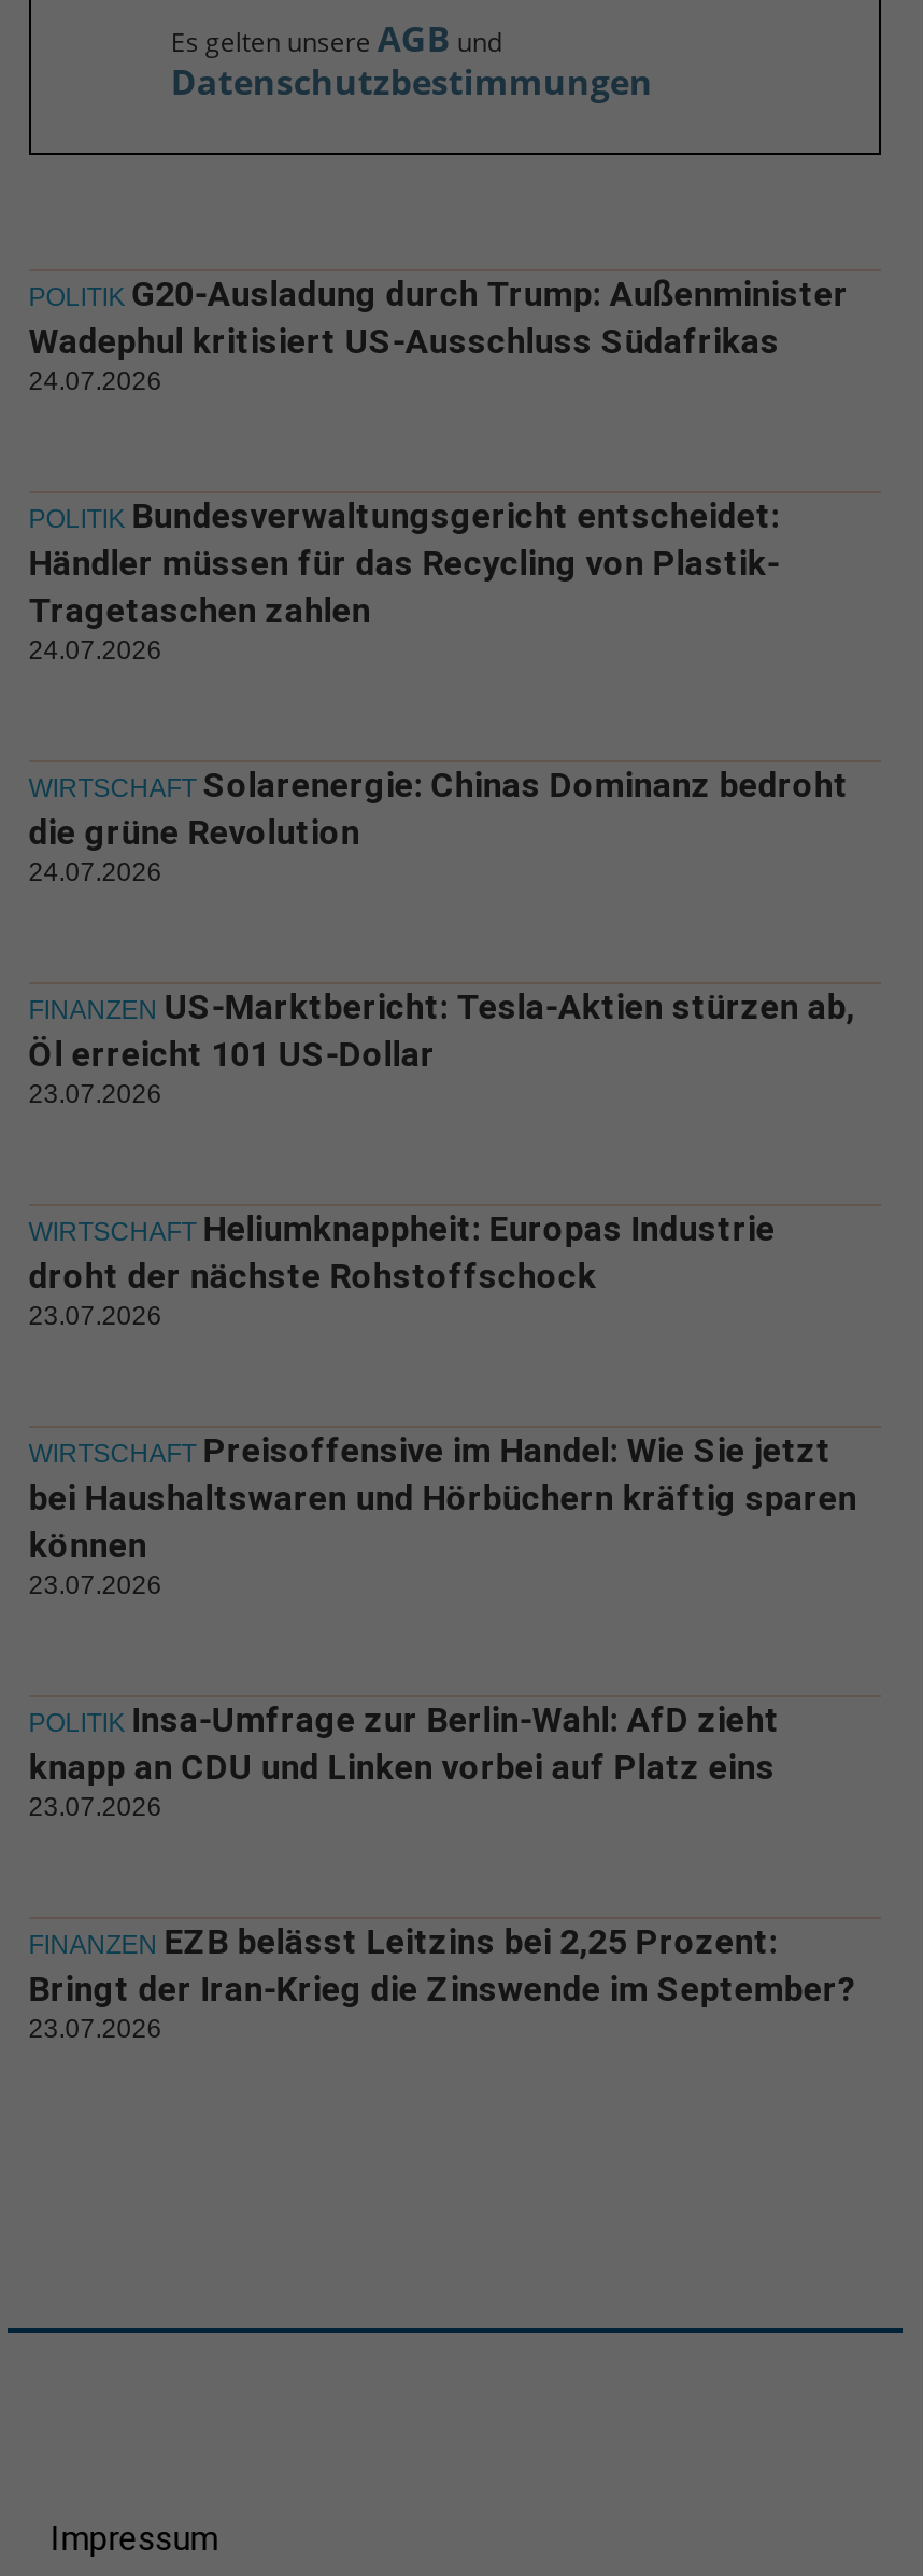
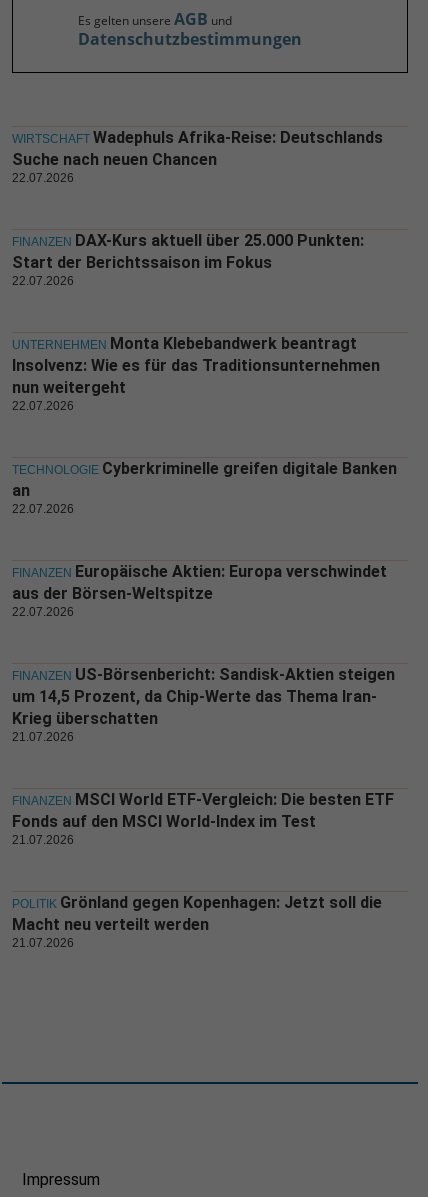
[28,274,848,397] POLITIK G20-Ausladung durch Trump: Außenminister | Wadephul kritisiert US-Ausschluss Südafrikas | 24.07.2026 -> [12,128,383,185] WIRTSCHAFT Wadephuls Afrika-Reise: Deutschlands | Suche nach neuen Chancen | 22.07.2026
[28,496,779,666] POLITIK Bundesverwaltungsgericht entscheidet: | Händler müssen für das Recycling von Plastik- | Tragetaschen zahlen | 24.07.2026 -> [12,231,364,288] FINANZEN DAX-Kurs aktuell über 25.000 Punkten: | Start der Berichtssaison im Fokus | 22.07.2026
[28,765,848,888] WIRTSCHAFT Solarenergie: Chinas Dominanz bedroht | die grüne Revolution | 24.07.2026 -> [12,334,380,413] UNTERNEHMEN Monta Klebebandwerk beantragt | Insolvenz: Wie es für das Traditionsunternehmen | nun weitergeht | 22.07.2026
[28,987,855,1110] FINANZEN US-Marktbericht: Tesla-Aktien stürzen ab, | Öl erreicht 101 US-Dollar | 23.07.2026 -> [12,459,397,516] TECHNOLOGIE Cyberkriminelle greifen digitale Banken | an | 22.07.2026
[28,1209,775,1332] WIRTSCHAFT Heliumknappheit: Europas Industrie | droht der nächste Rohstoffschock | 23.07.2026 -> [12,562,387,619] FINANZEN Europäische Aktien: Europa verschwindet | aus der Börsen-Weltspitze | 22.07.2026
[28,1431,857,1601] WIRTSCHAFT Preisoffensive im Handel: Wie Sie jetzt | bei Haushaltswaren und Hörbüchern kräftig sparen | können | 23.07.2026 -> [12,665,395,744] FINANZEN US-Börsenbericht: Sandisk-Aktien steigen | um 14,5 Prozent, da Chip-Werte das Thema Iran- | Krieg überschatten | 21.07.2026
[28,1700,779,1823] POLITIK Insa-Umfrage zur Berlin-Wahl: AfD zieht | knapp an CDU und Linken vorbei auf Platz eins | 23.07.2026 -> [12,790,394,847] FINANZEN MSCI World ETF-Vergleich: Die besten ETF | Fonds auf den MSCI World-Index im Test | 21.07.2026
[28,1922,857,2044] FINANZEN EZB belässt Leitzins bei 2,25 Prozent: | Bringt der Iran-Krieg die Zinswende im September? | 23.07.2026 -> [12,893,382,950] POLITIK Grönland gegen Kopenhagen: Jetzt soll die | Macht neu verteilt werden | 21.07.2026

